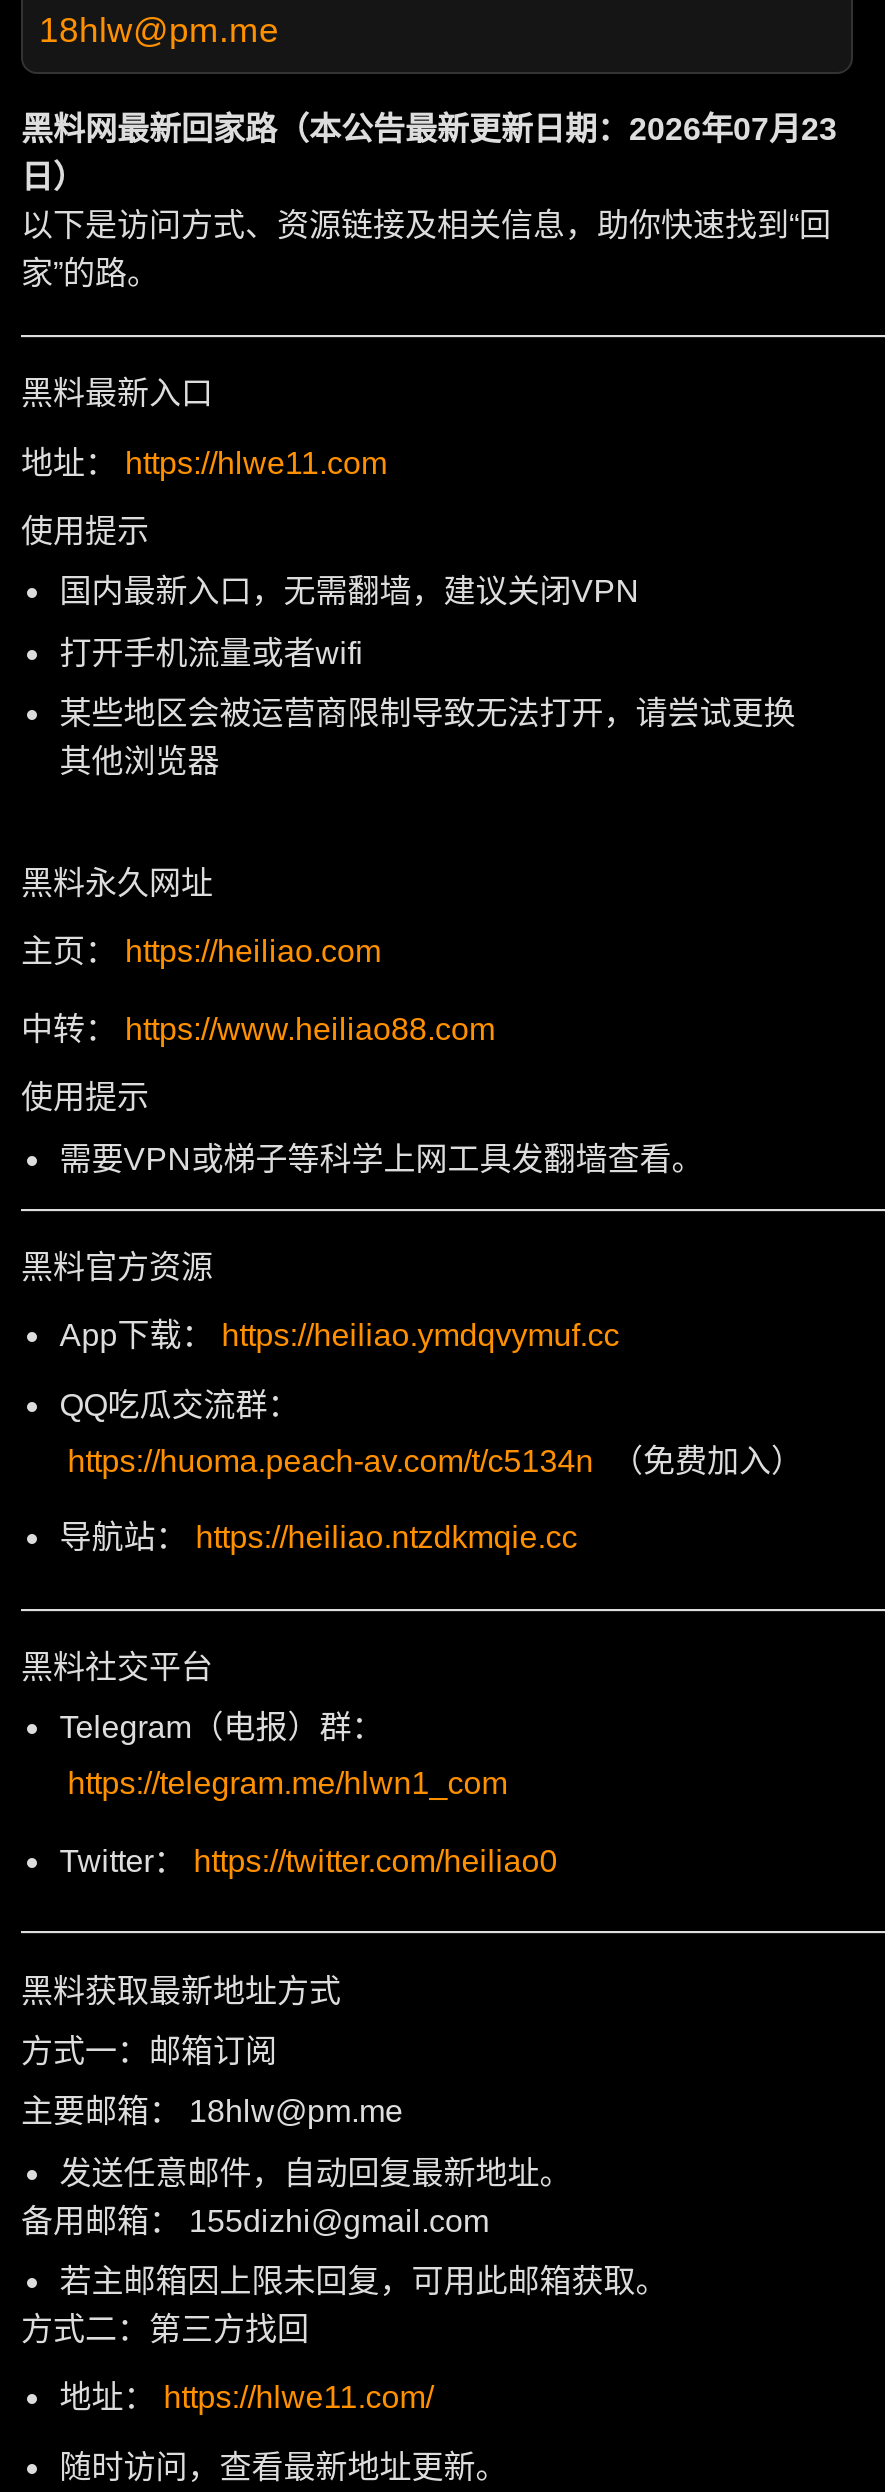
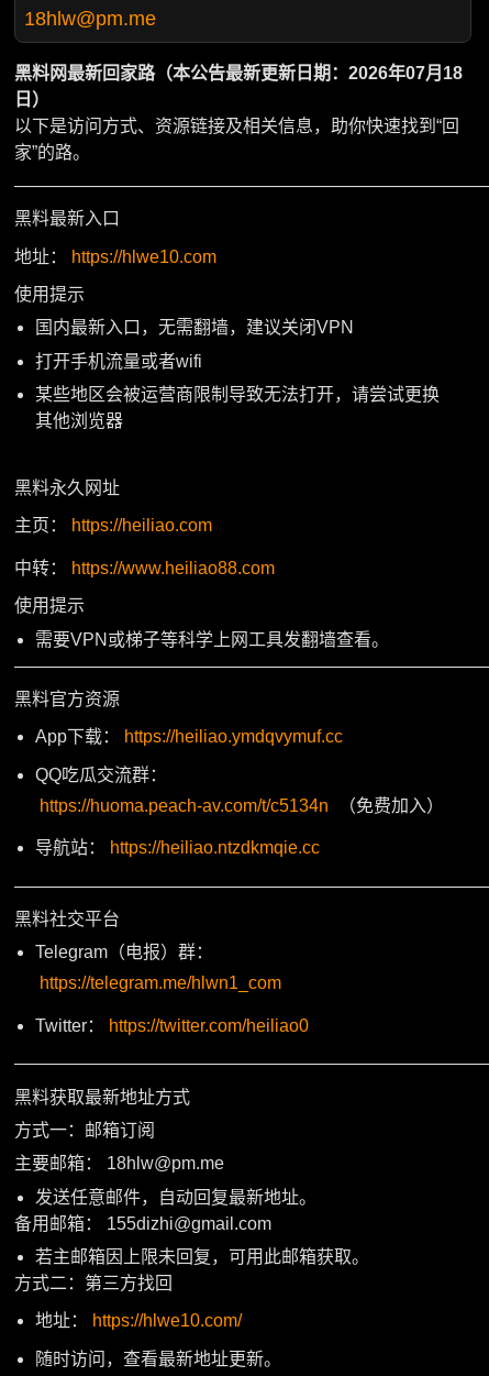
[21,111,837,145] 黑料网最新回家路（本公告最新更新日期：2026年07月23 -> [14,63,463,82] 黑料网最新回家路（本公告最新更新日期：2026年07月18
[21,445,387,479] 地址： https://hlwe11.com -> [14,247,216,266] 地址： https://hlwe10.com
[59,2381,433,2415] 地址： https://hlwe11.com/ -> [35,1312,242,1330] 地址： https://hlwe10.com/

